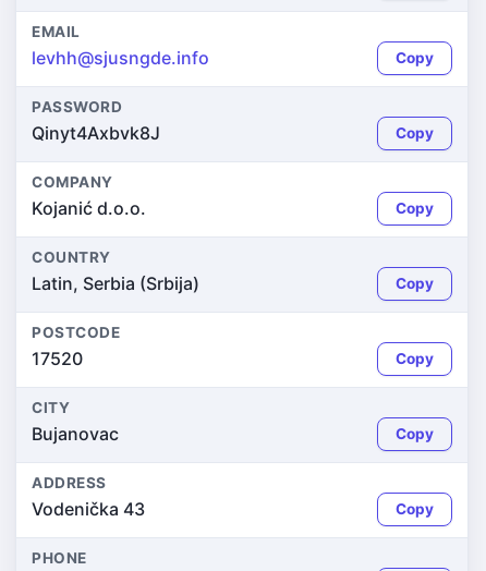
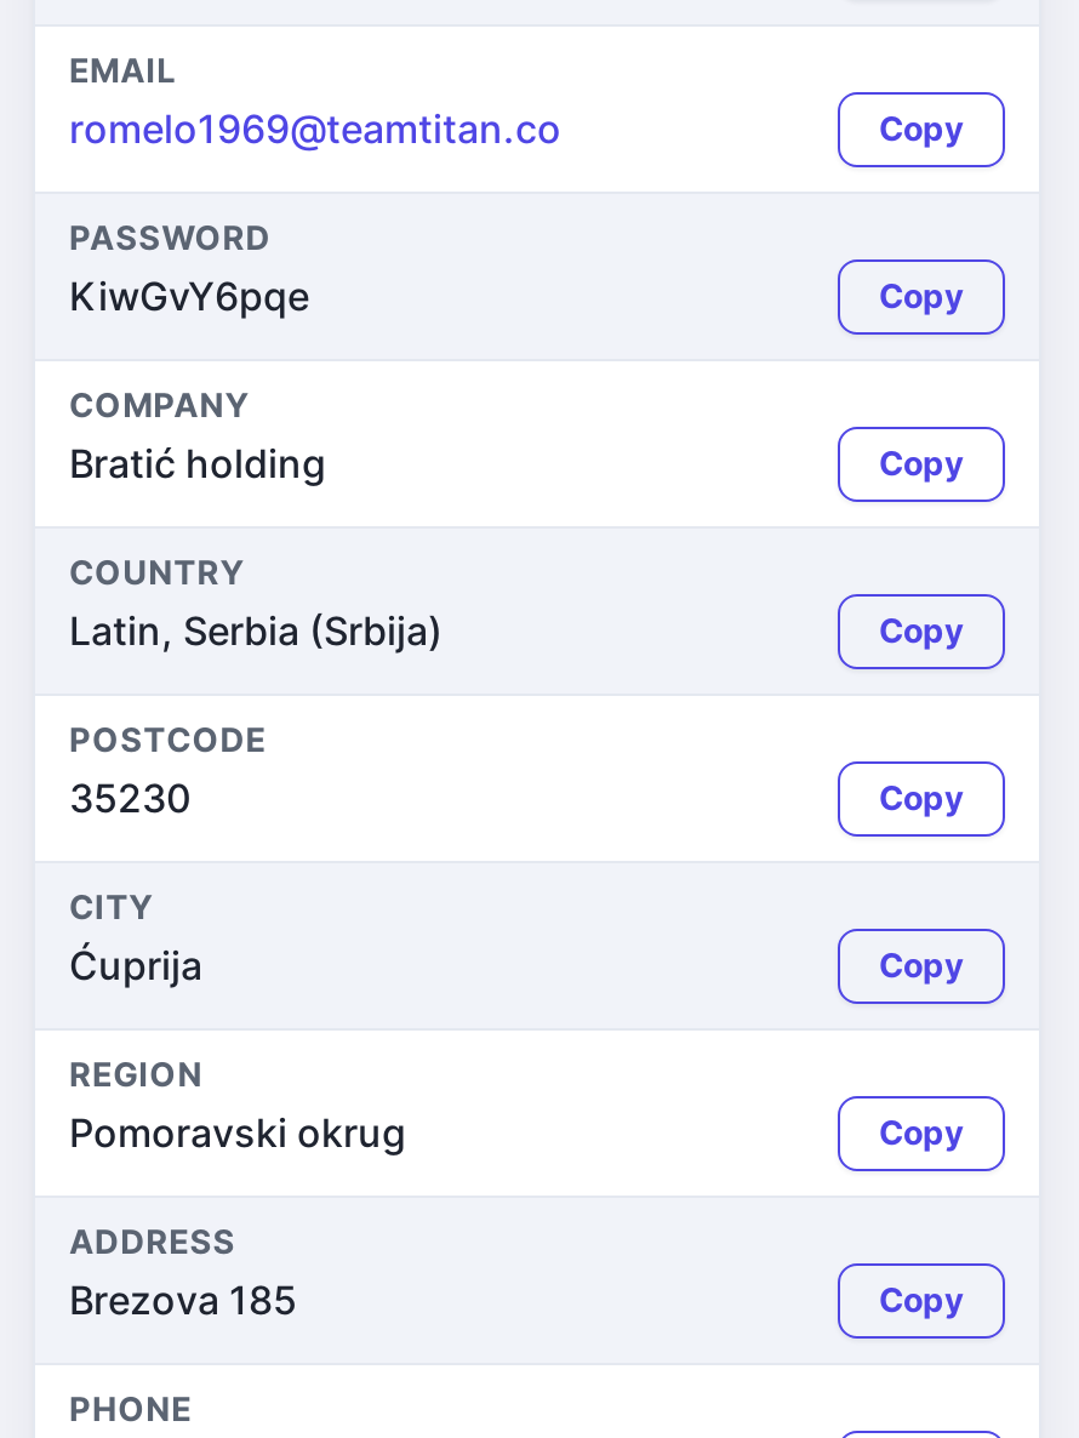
[32,47,209,69] levhh@sjusngde.info -> [69,104,561,153] romelo1969@teamtitan.co
[32,122,160,144] Qinyt4Axbvk8J -> [69,272,309,320] KiwGvY6pqe
[32,197,146,219] Kojanić d.o.o. -> [69,439,326,487] Bratić holding
[32,348,83,369] 17520 -> [69,774,190,822] 35230
[32,423,119,445] Bujanovac -> [69,941,964,1157] Ćuprija | Copy | REGION | Pomoravski okrug
[32,498,145,520] Vodenička 43 -> [69,1276,297,1324] Brezova 185

